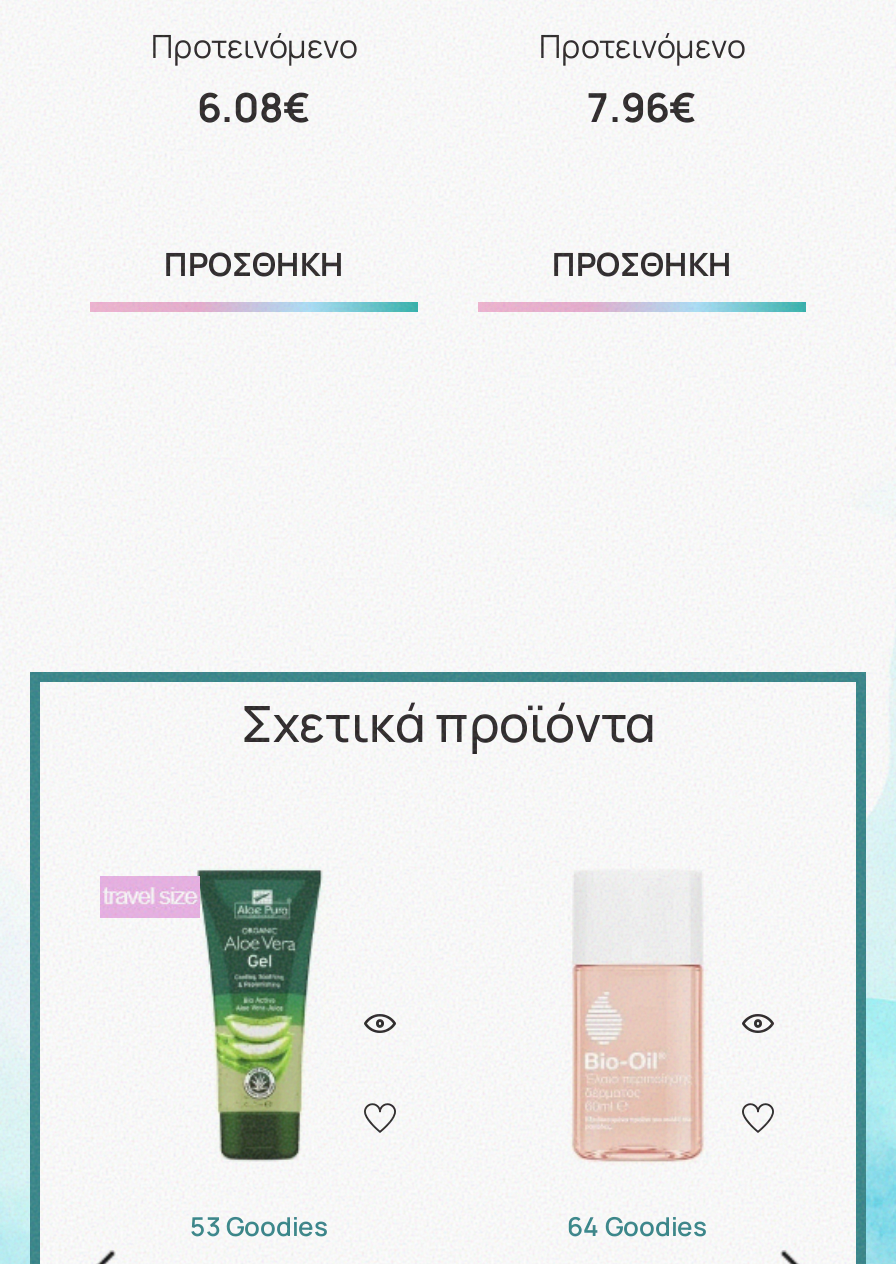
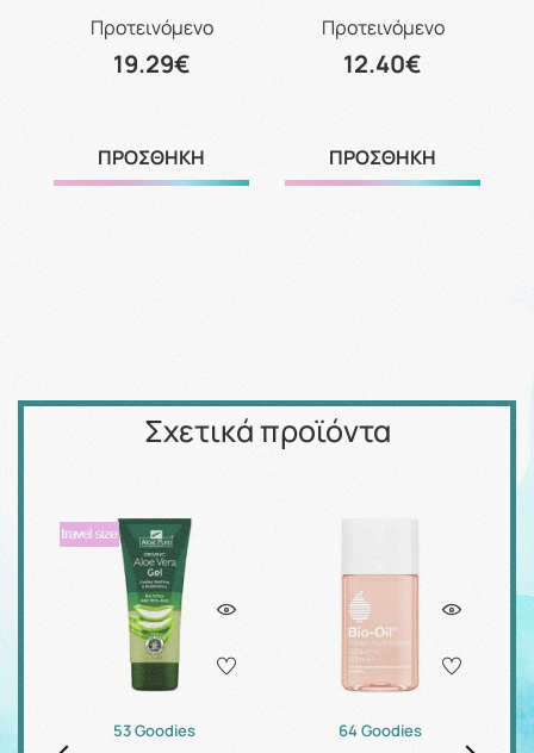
[197,80,311,134] 6.08€ -> [113,48,190,80] 19.29€
[587,80,697,134] 7.96€ -> [343,48,422,80] 12.40€

